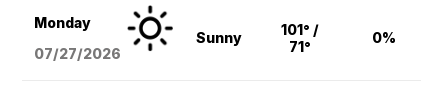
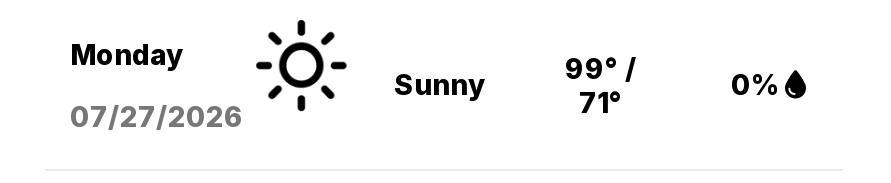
[281,21,319,38] 101° / -> [565,52,637,86] 99° /

